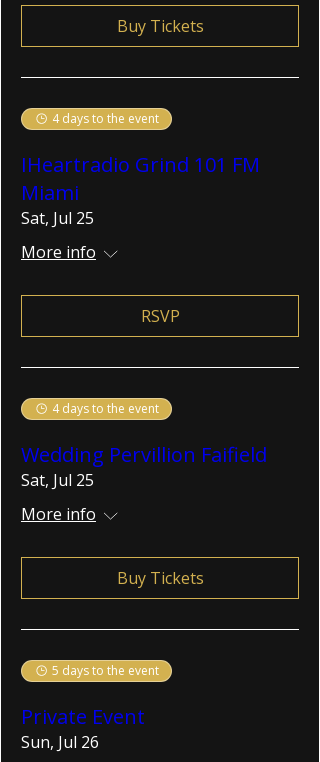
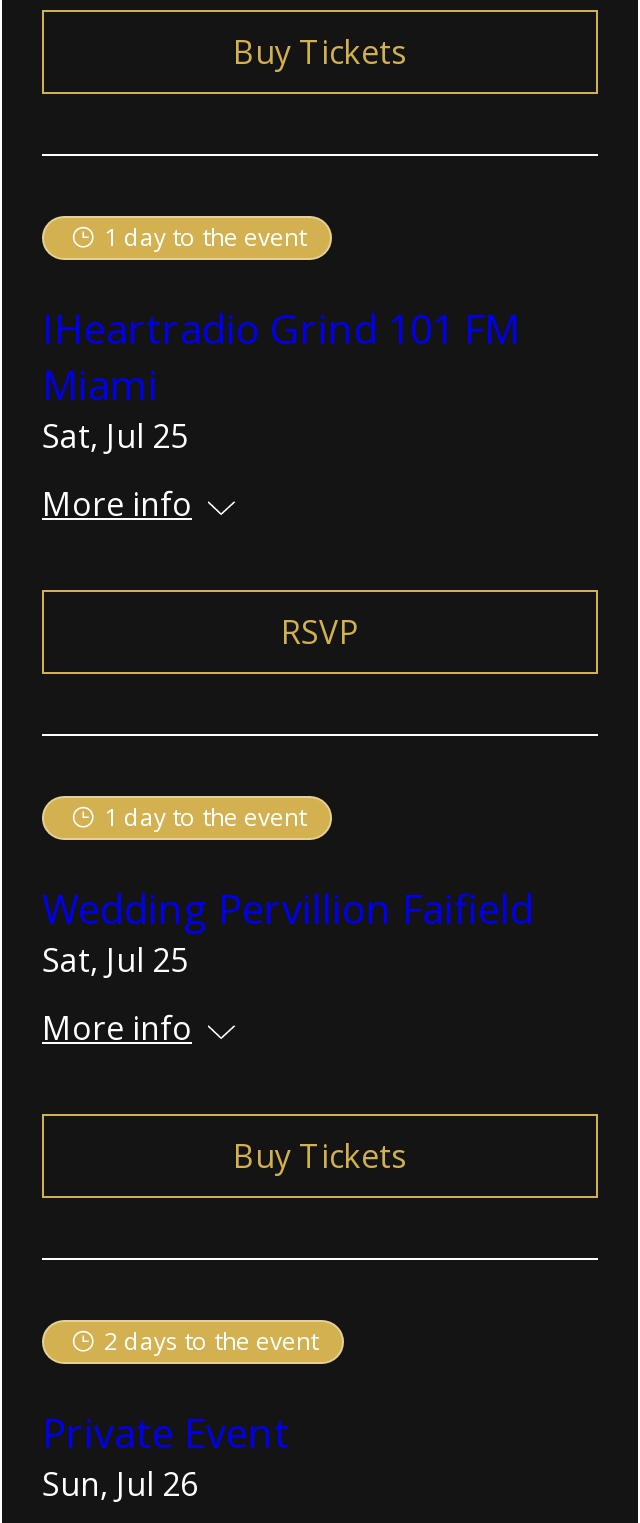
[52,110,159,127] 4 days to the event -> [104,220,306,254] 1 day to the event
[52,400,159,417] 4 days to the event -> [104,800,306,834] 1 day to the event
[52,662,159,679] 5 days to the event -> [104,1324,318,1358] 2 days to the event

